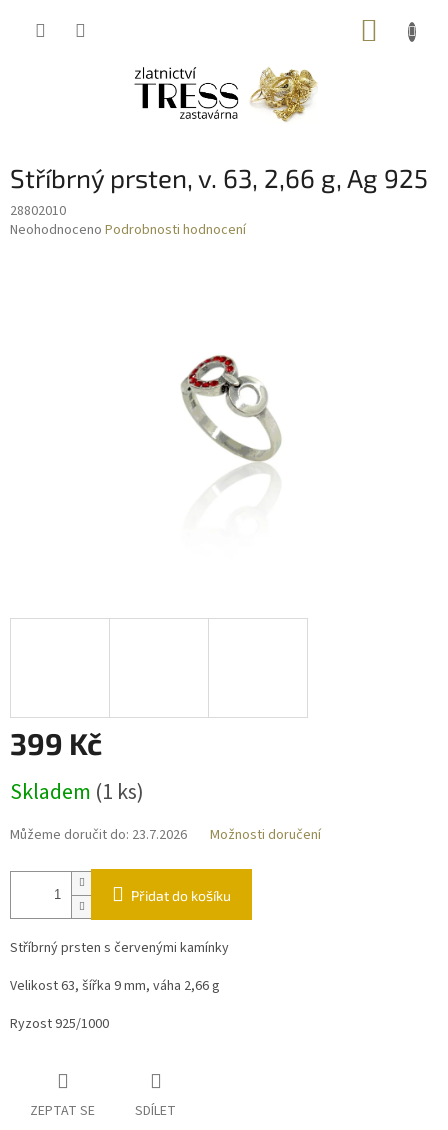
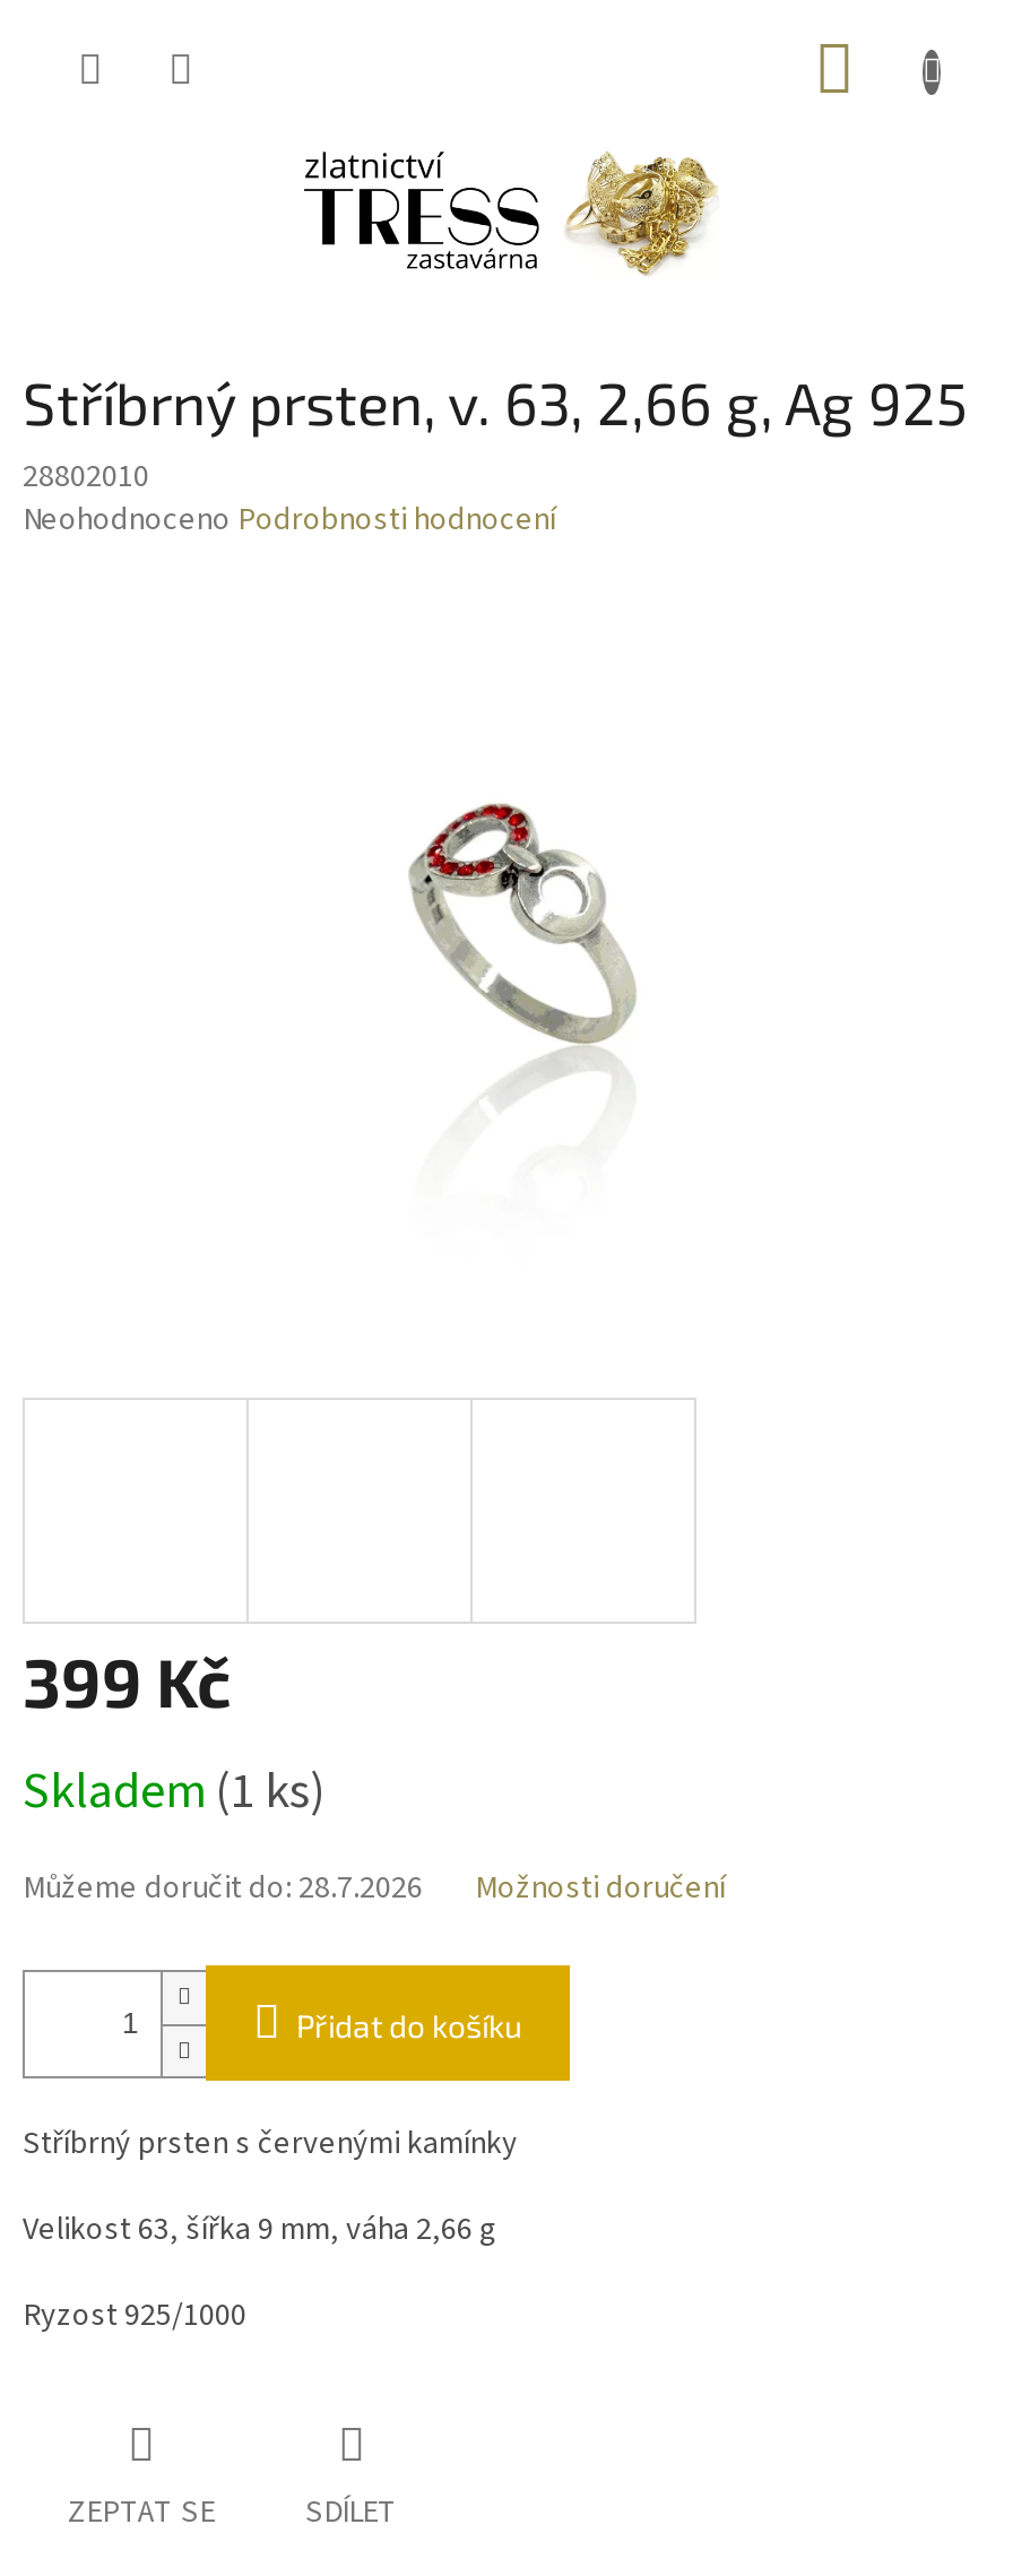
[10,825,187,845] Můžeme doručit do: 23.7.2026 -> [23,1867,423,1912] Můžeme doručit do: 28.7.2026

